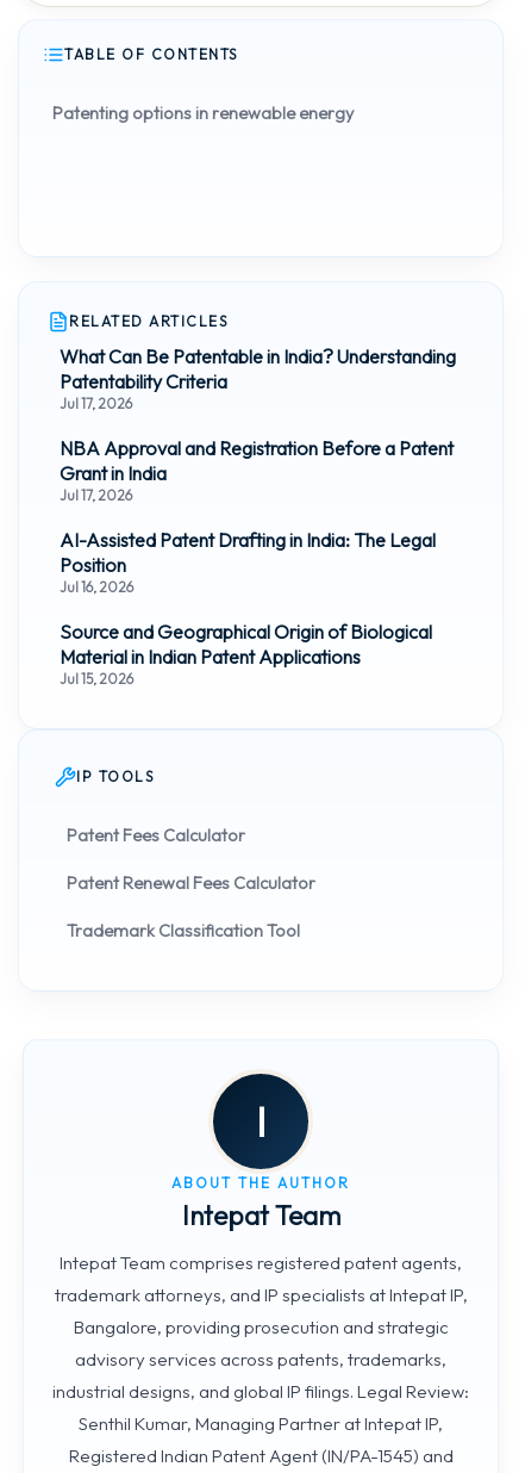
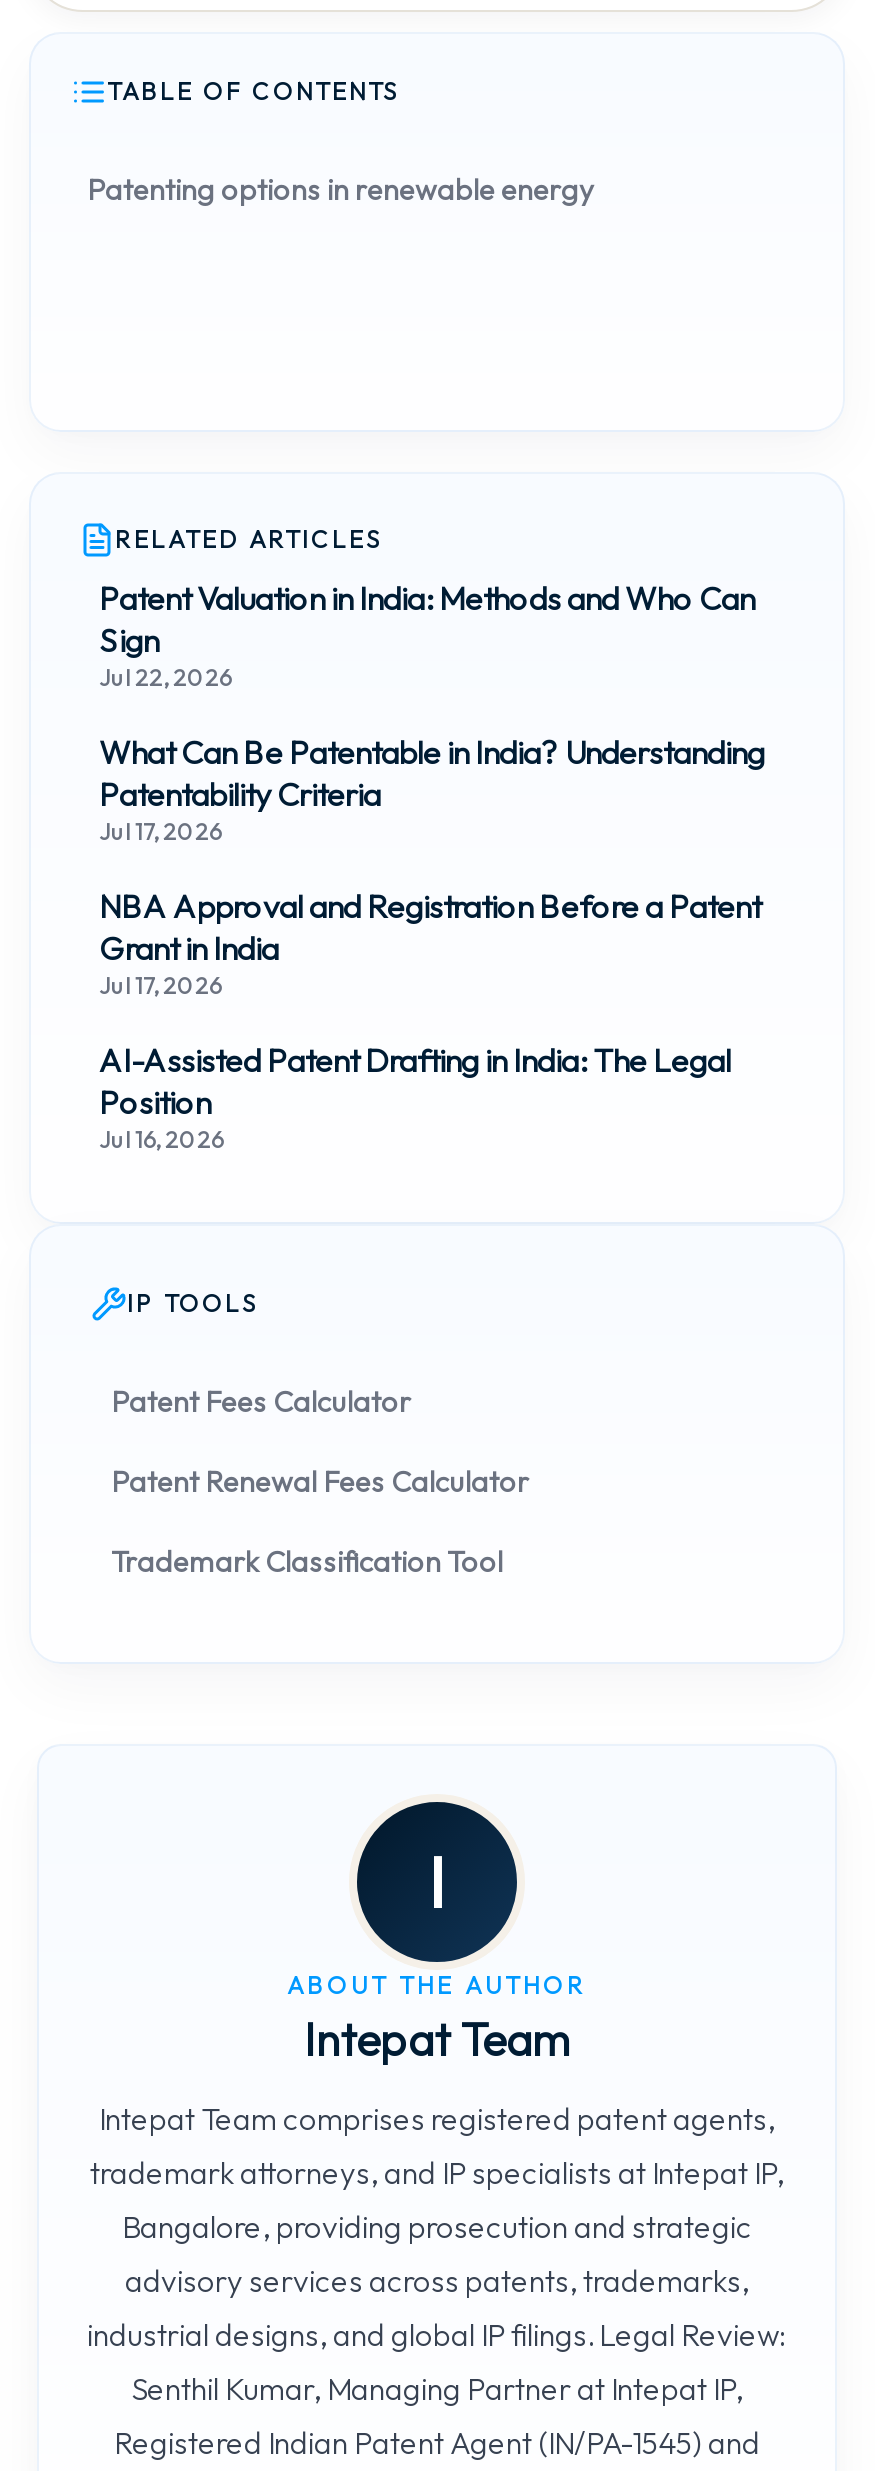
none -> [99,577,755,691] Patent Valuation in India: Methods and Who Can | Sign | Jul 22, 2026
moved [60,344,456,596] -> [99,731,765,1153]: What Can Be Patentable in India? Understanding | Patentability Criteria | Jul 17, 2026 | ... | Position | Jul 16, 2026
[60,619,432,687] Source and Geographical Origin of Biological | Material in Indian Patent Applications | Jul 15, 2026 -> none

